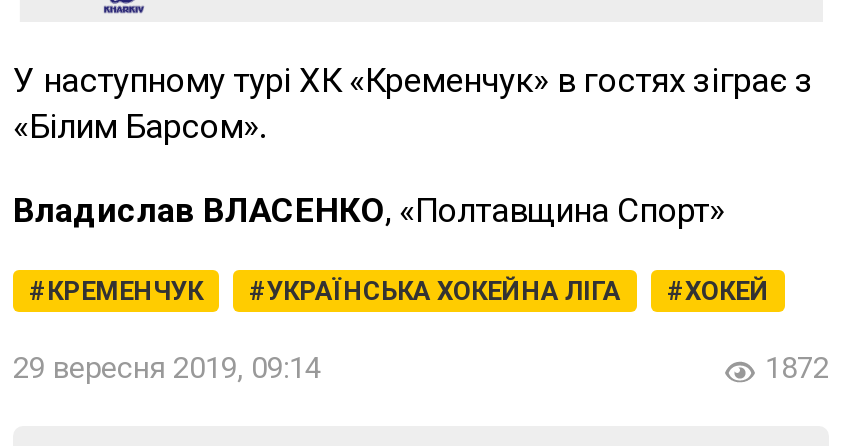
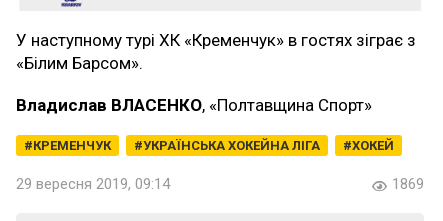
[765,350,829,386] 1872 -> [392,175,424,193] 1869

